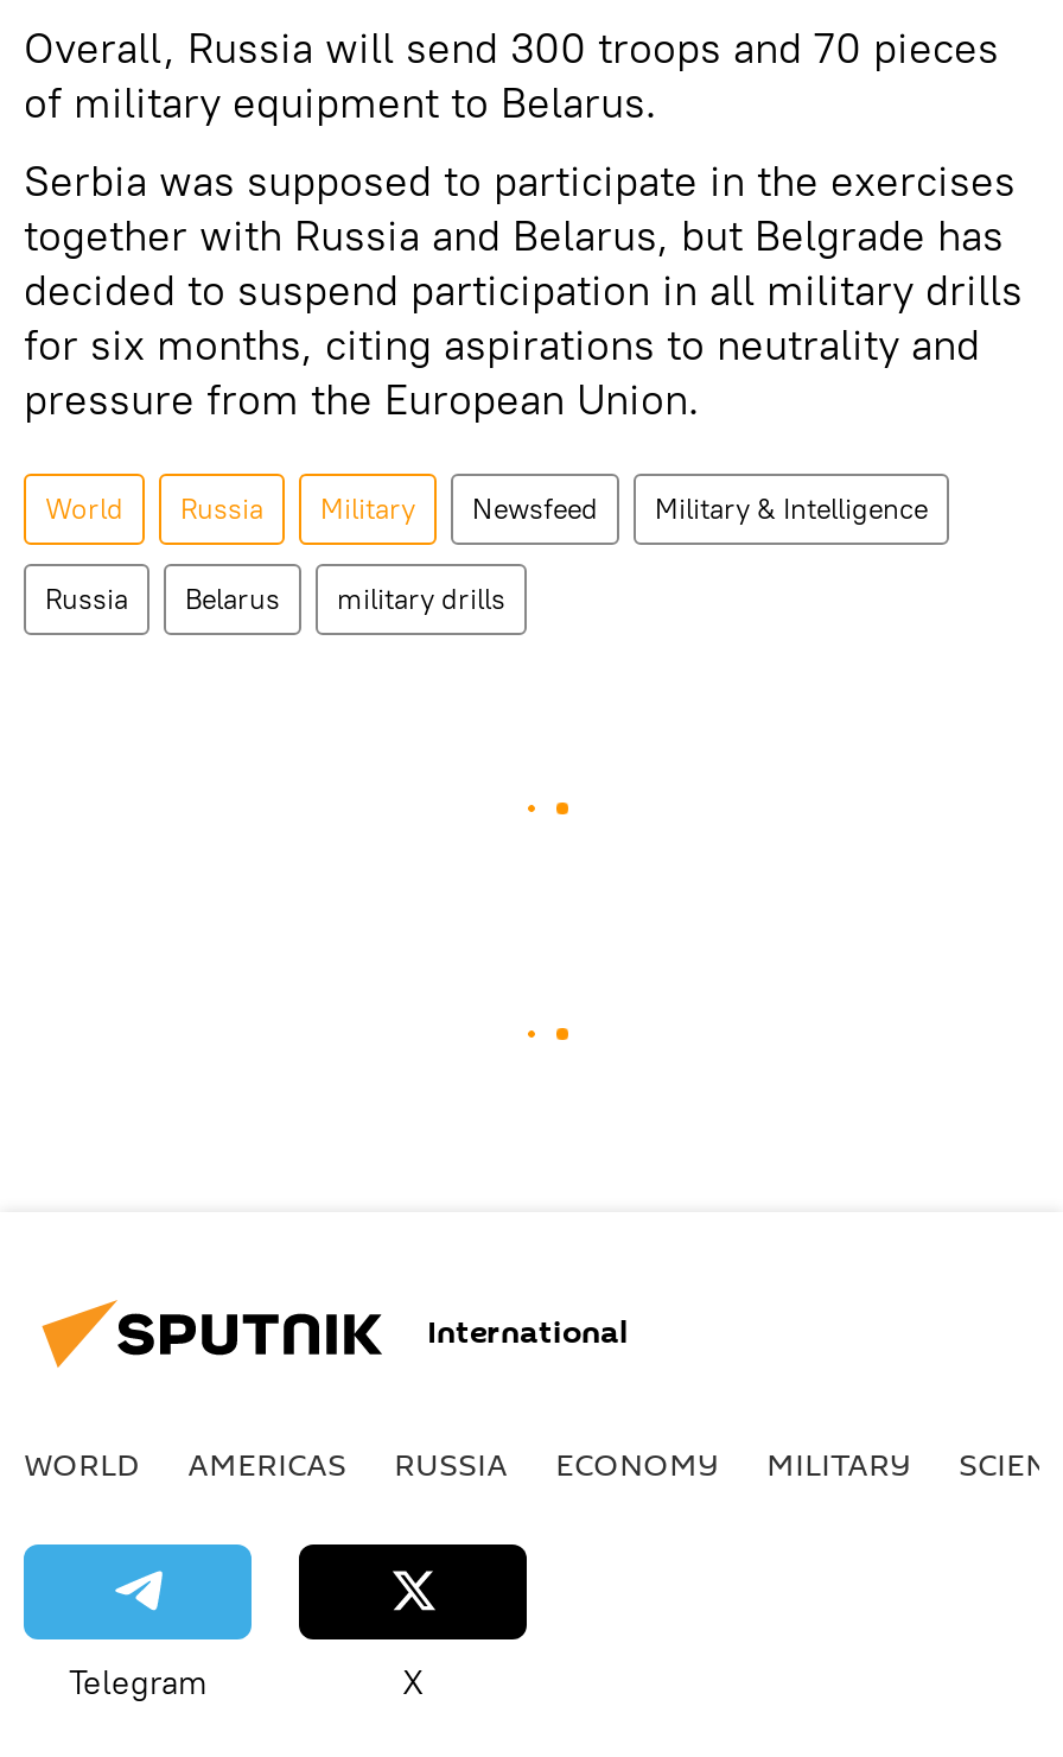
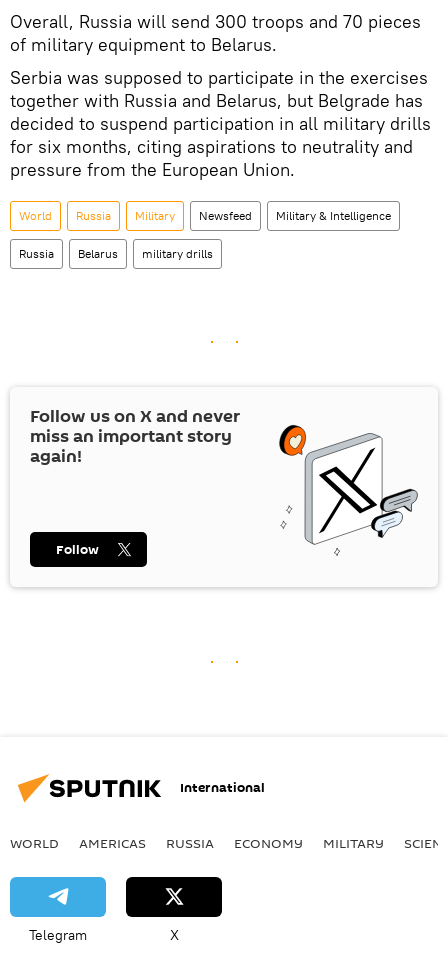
none -> [30,404,419,556] [image] | Follow us on X and never | miss an important story | again!
none -> [56,540,99,559] Follow

